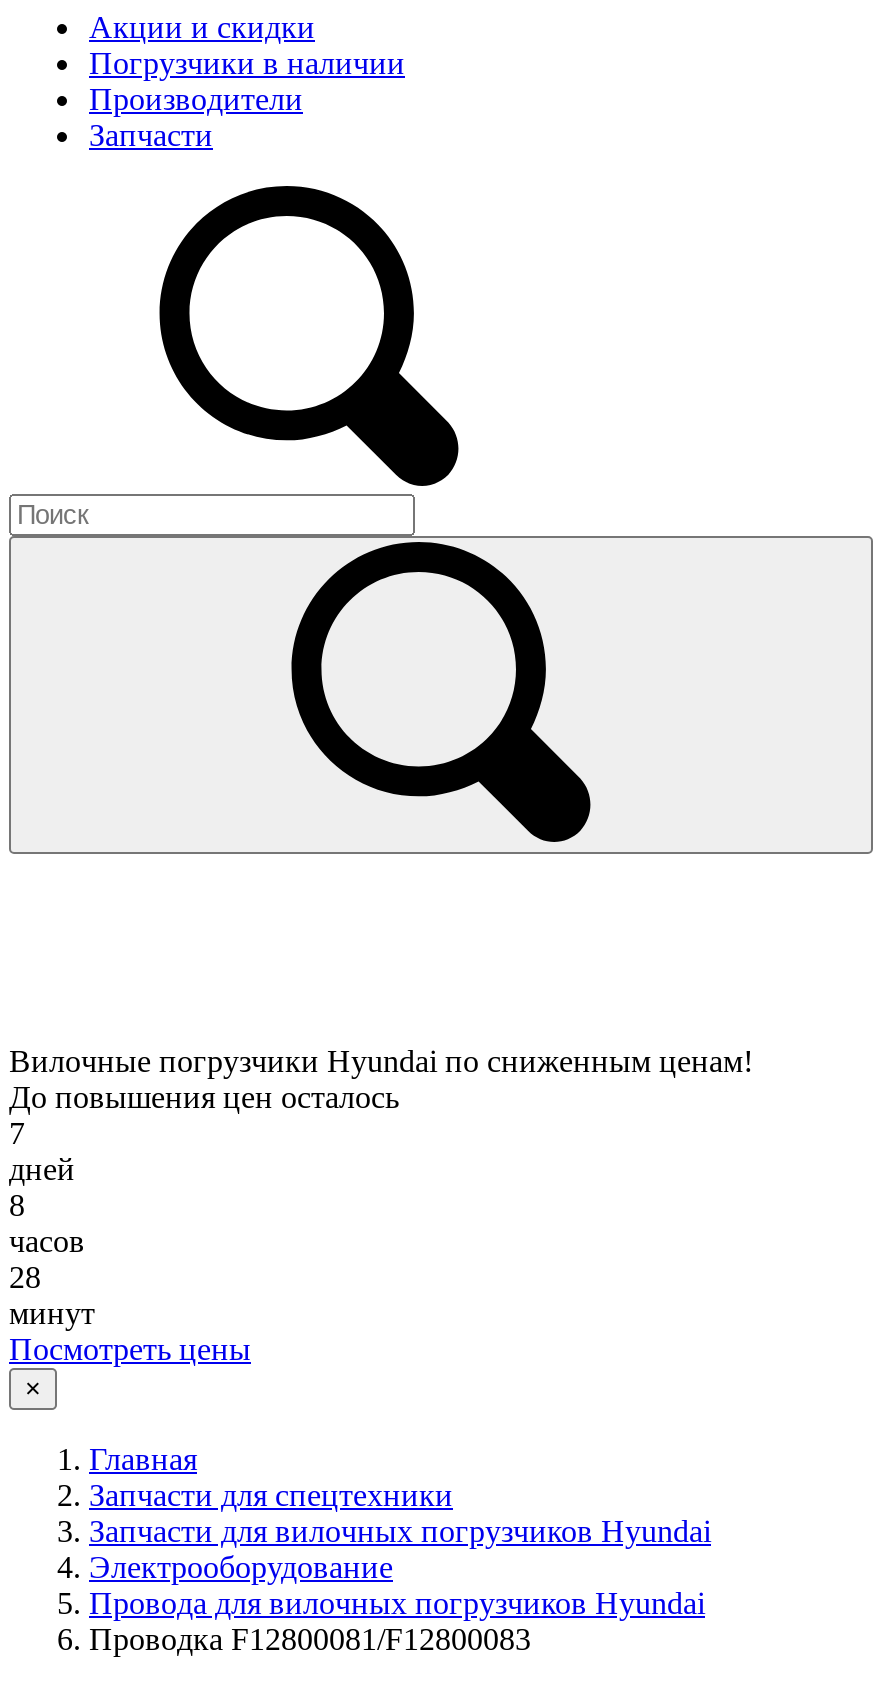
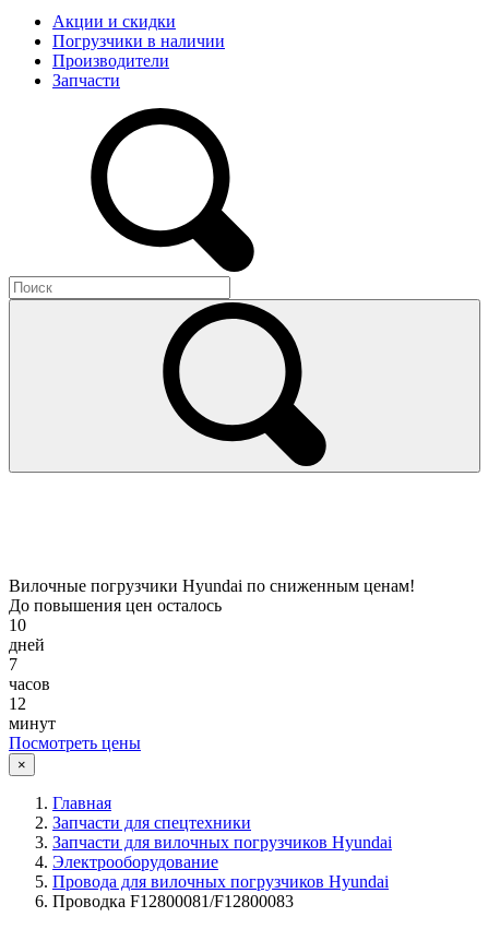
[9,1116,25,1150] 7 -> [9,616,26,634] 10
[9,1188,25,1222] 8 -> [9,655,17,674] 7
[9,1260,41,1294] 28 -> [9,694,26,713] 12

